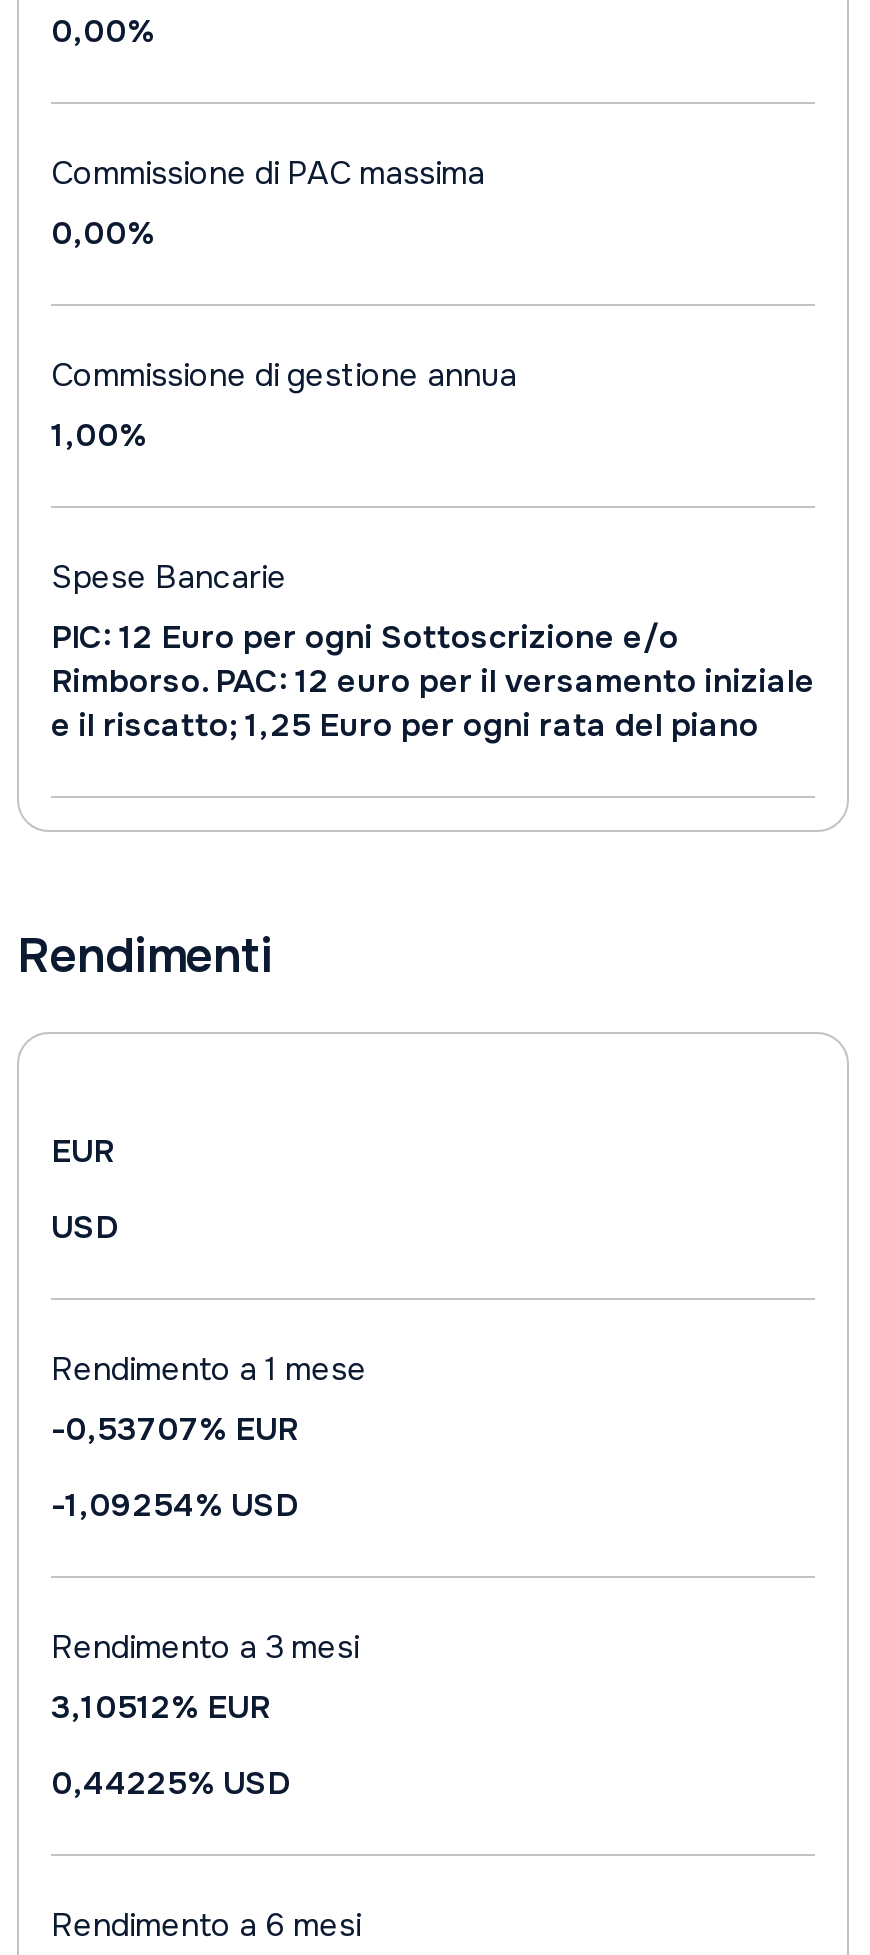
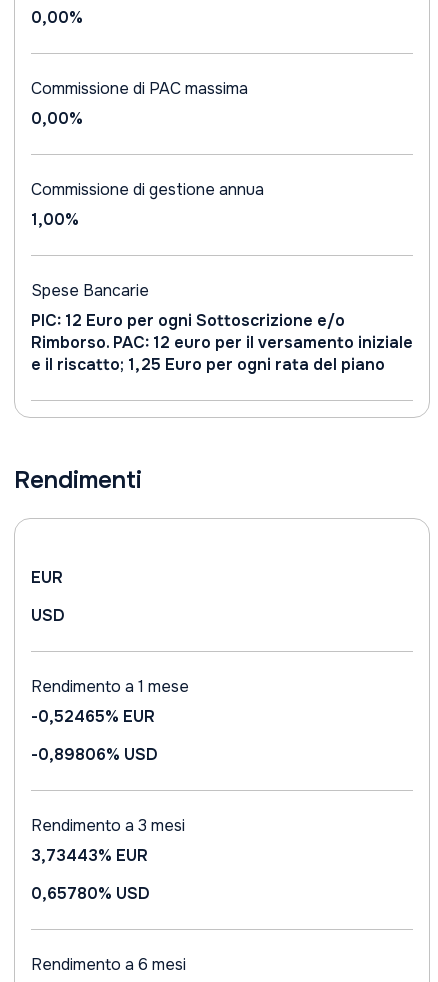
[51,1408,299,1450] -0,53707% EUR -> [31,706,155,727] -0,52465% EUR
[51,1484,299,1526] -1,09254% USD -> [31,744,158,765] -0,89806% USD
[51,1686,271,1728] 3,10512% EUR -> [31,845,148,866] 3,73443% EUR
[51,1762,291,1804] 0,44225% USD -> [31,883,150,904] 0,65780% USD

